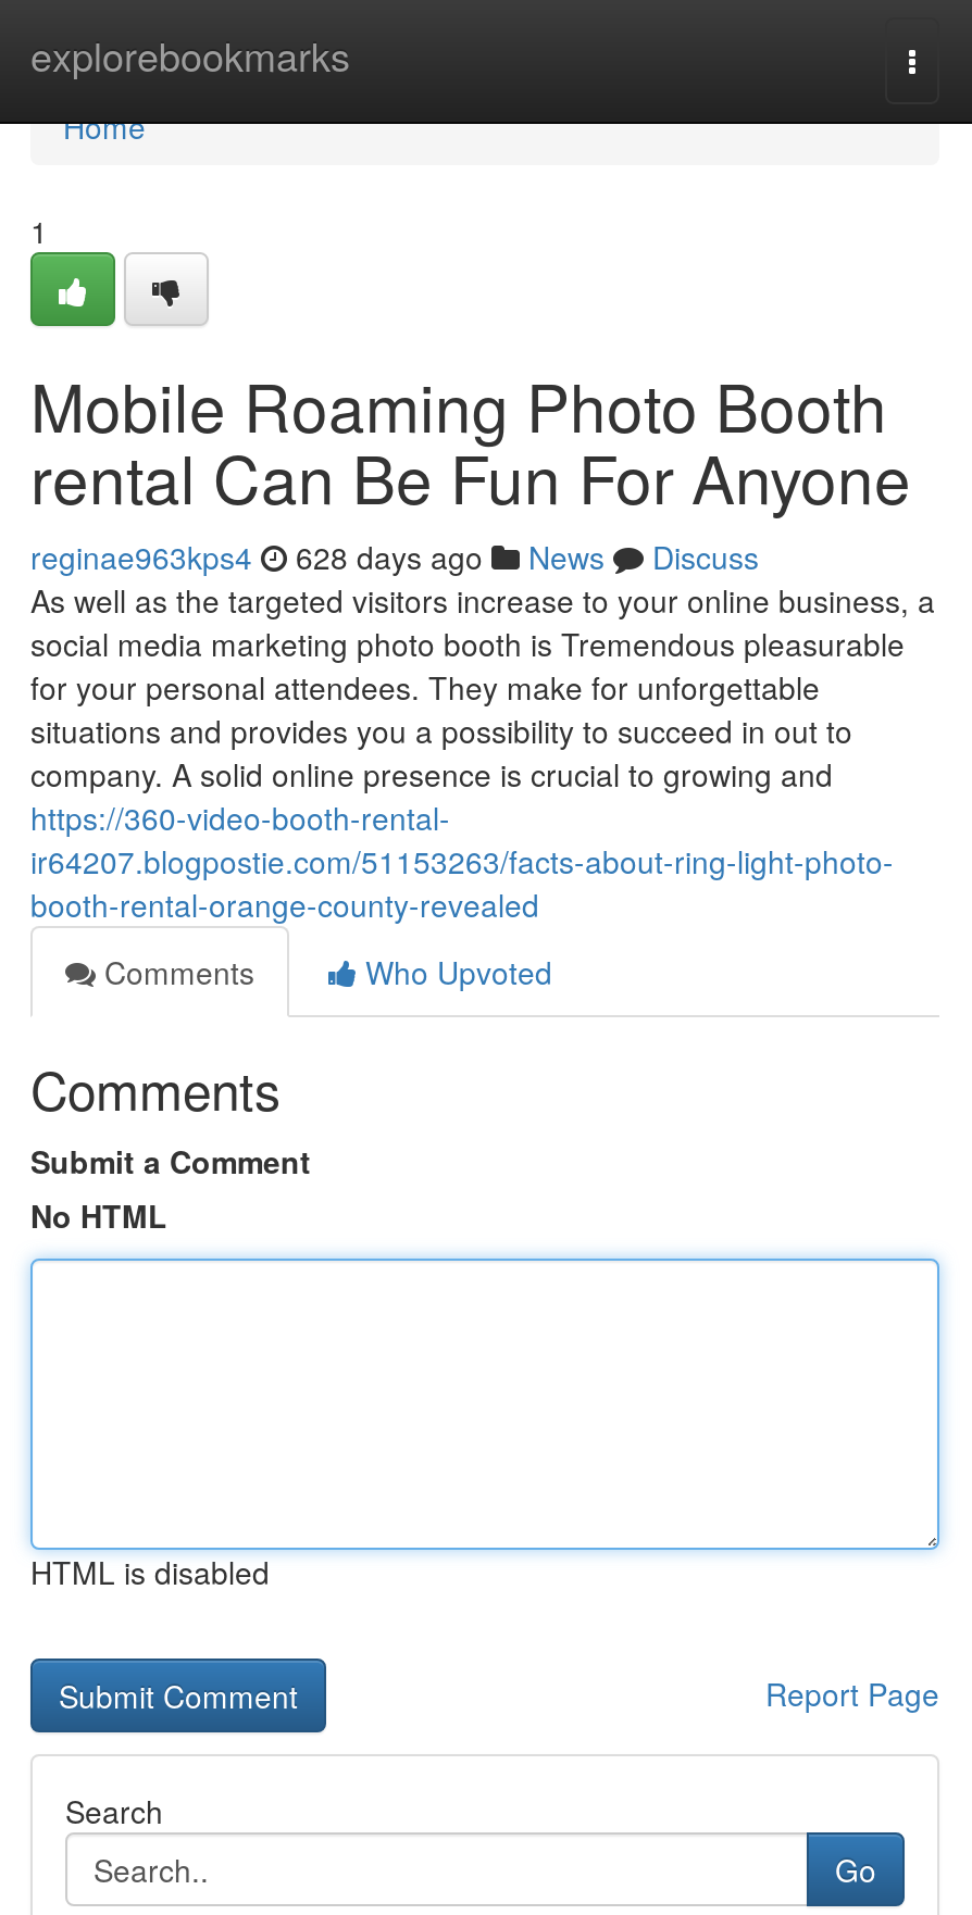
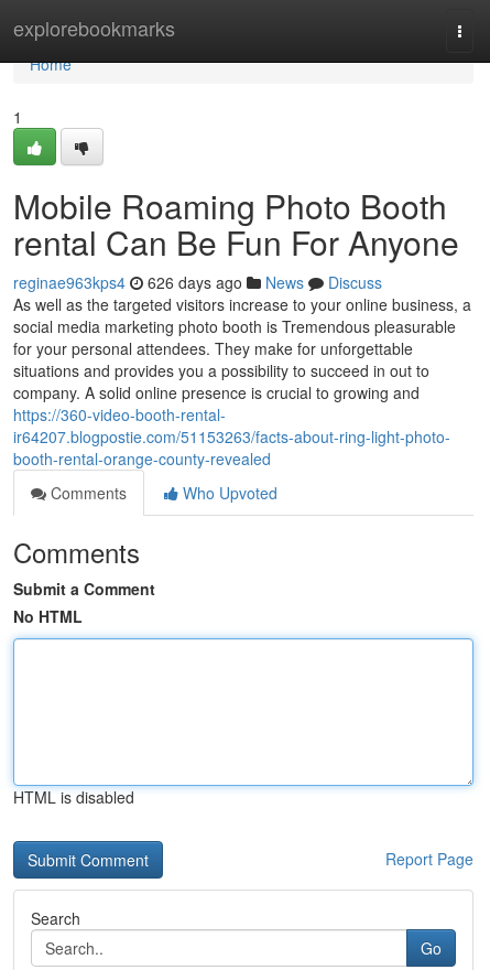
[30,535,759,578] reginae963kps4 628 days ago News Discuss -> [13,271,382,293] reginae963kps4 626 days ago News Discuss

